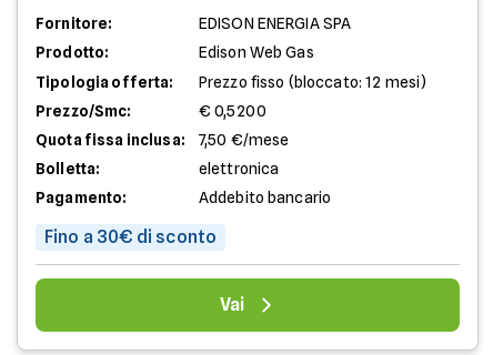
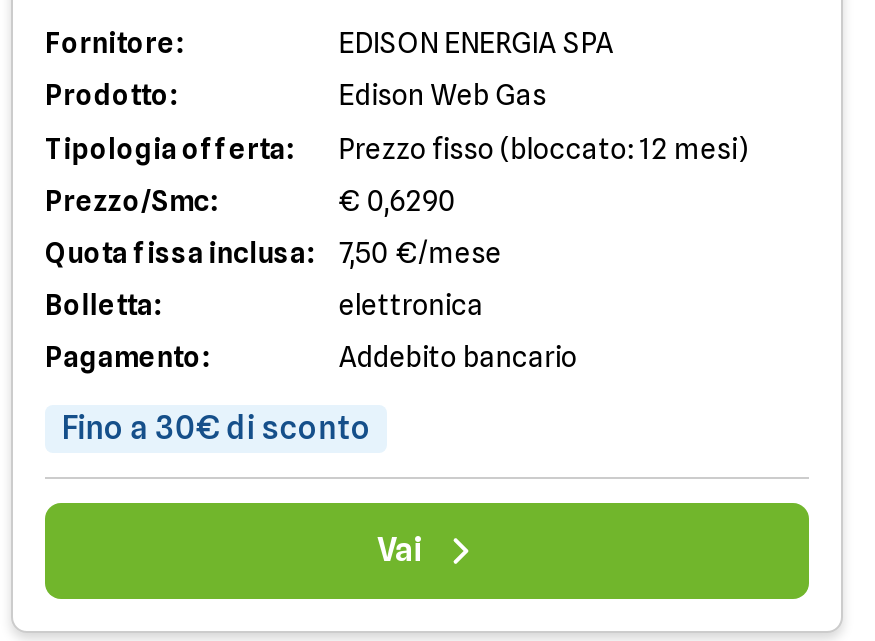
[199,102,266,120] € 0,5200 -> [339,185,457,217] € 0,6290

